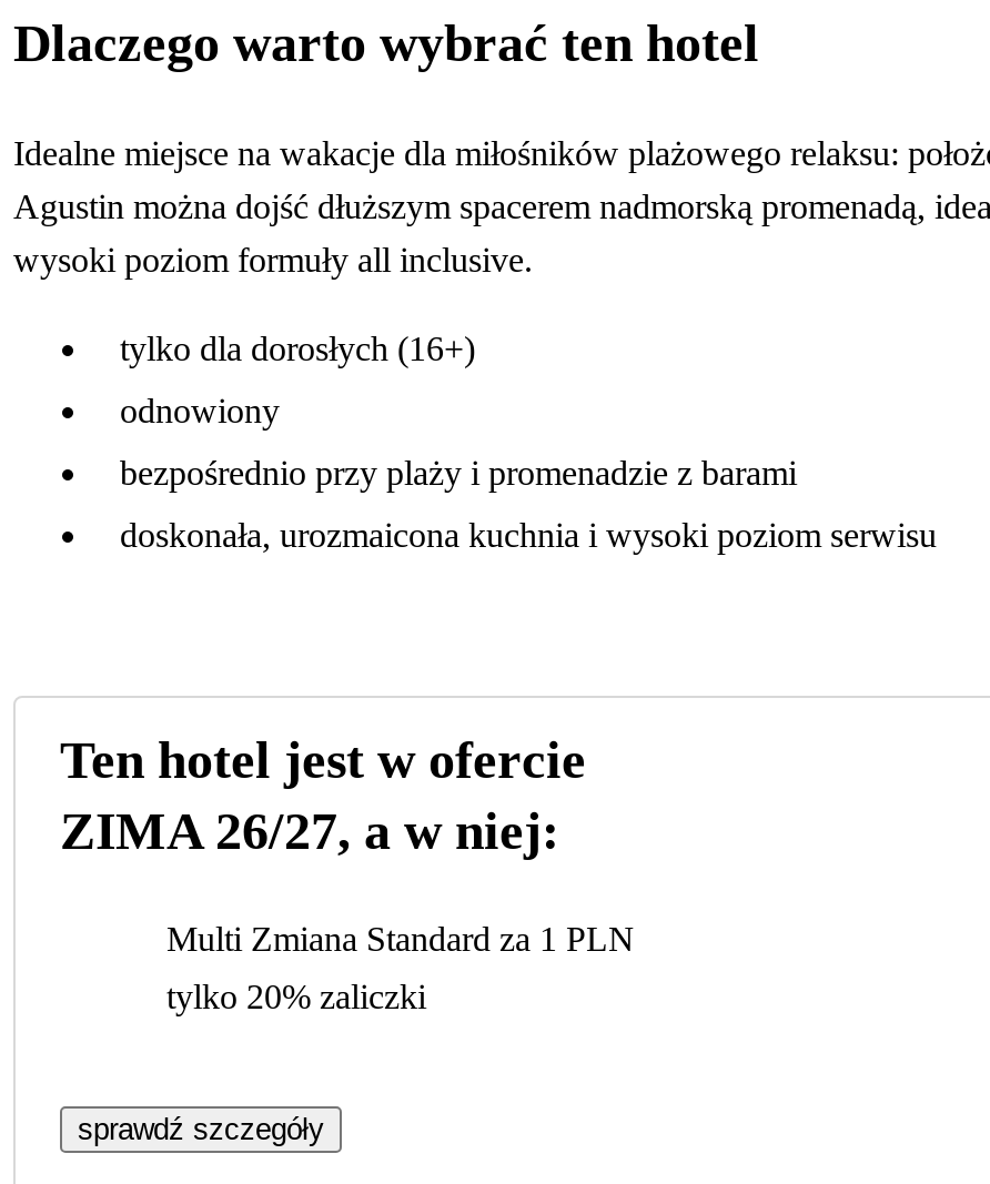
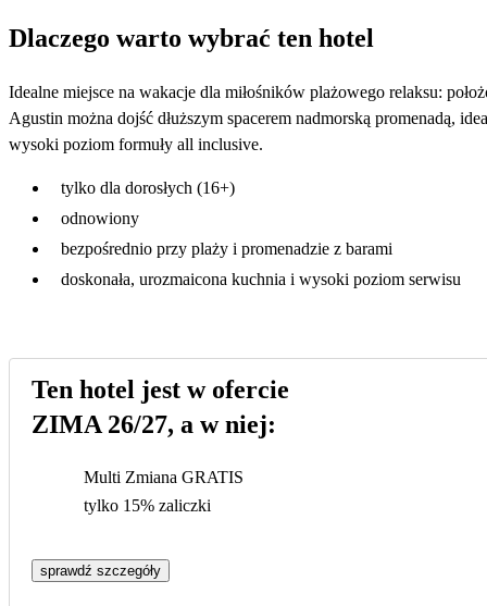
[166,921,635,959] Multi Zmiana Standard za 1 PLN -> [84,468,243,487] Multi Zmiana GRATIS
[166,979,426,1016] tylko 20% zaliczki -> [84,497,211,515] tylko 15% zaliczki

